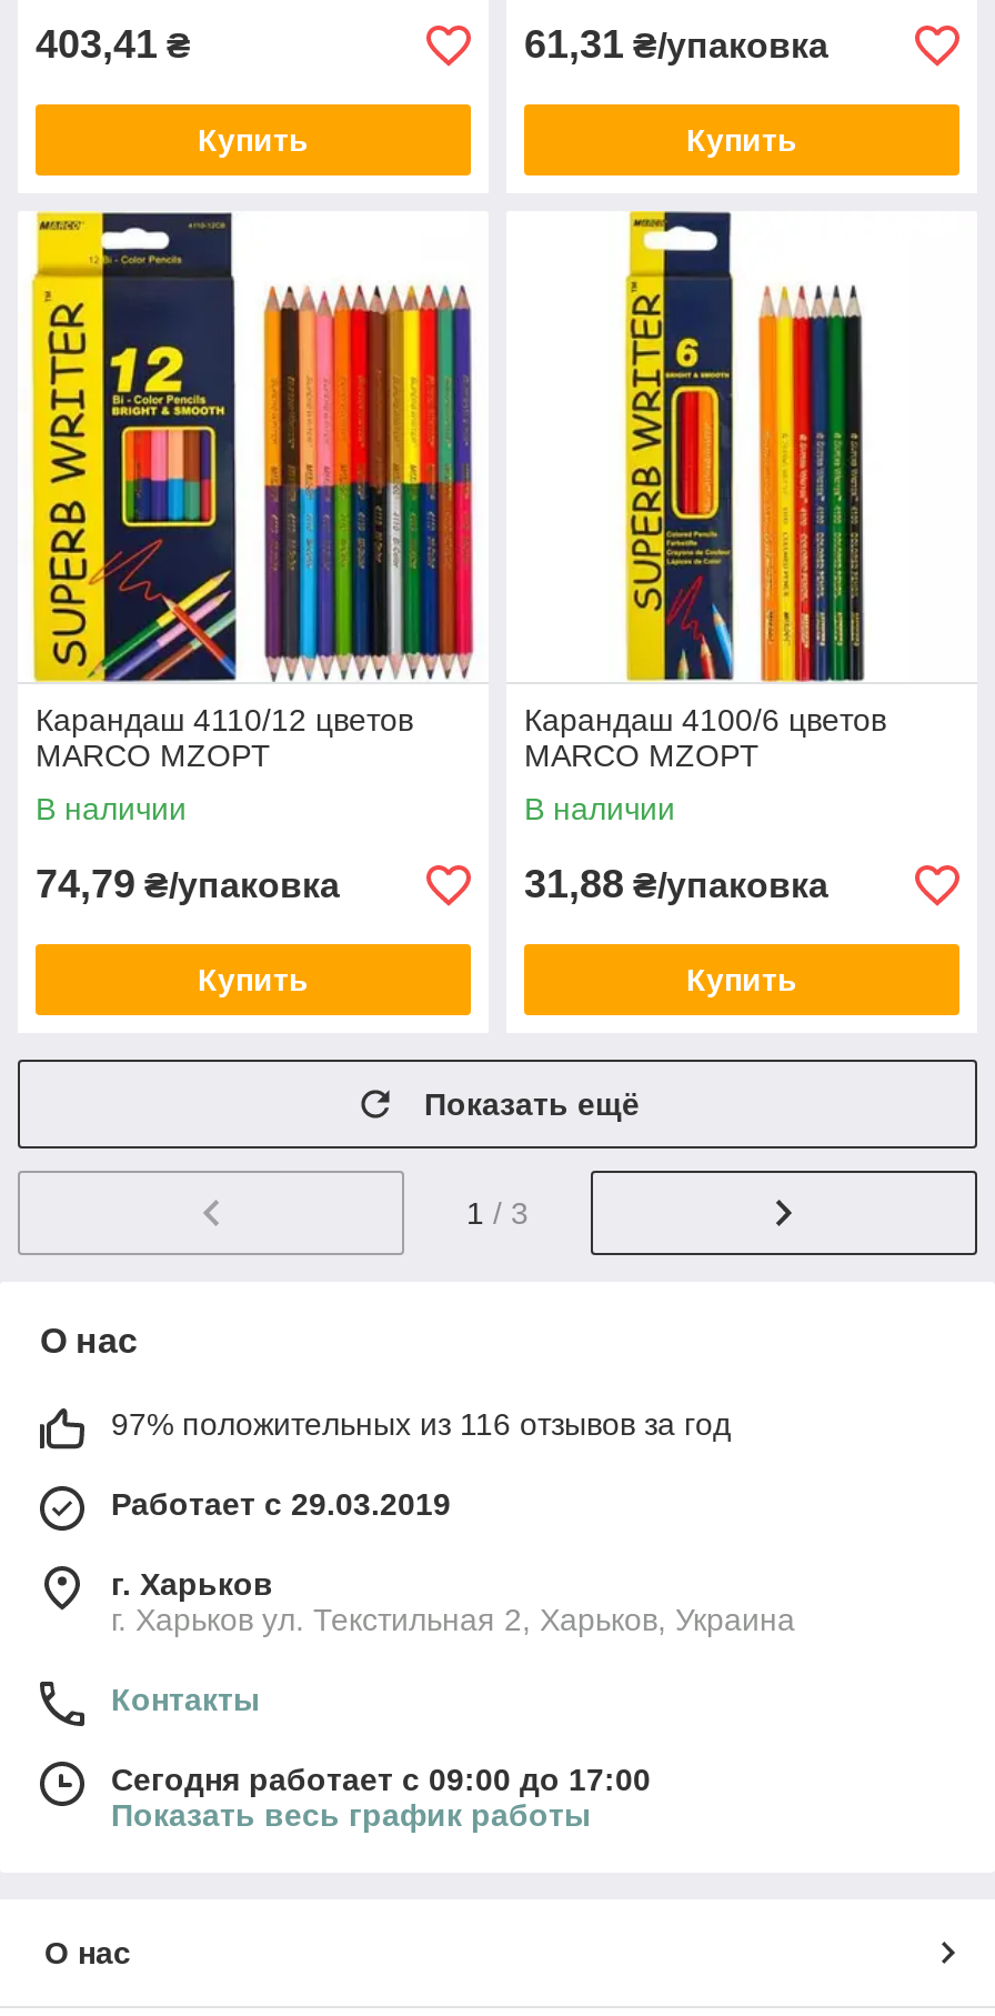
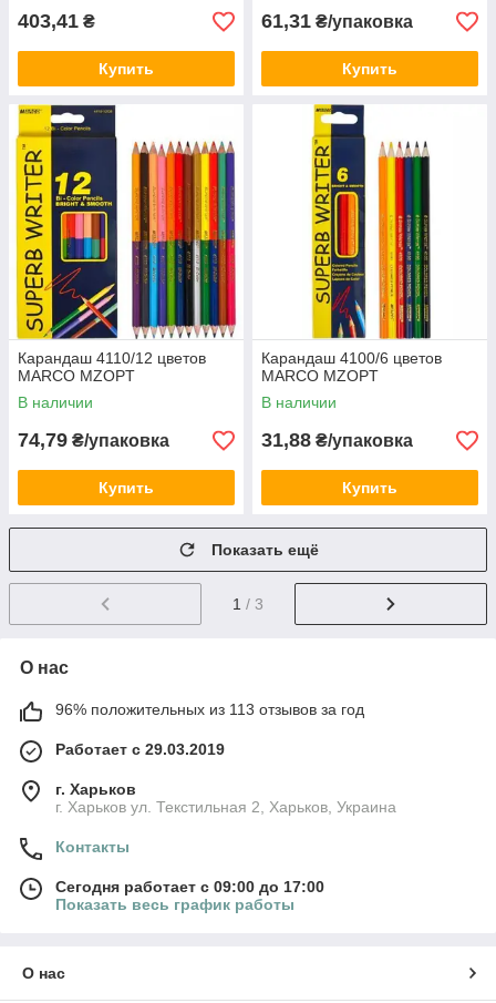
[111,1406,731,1442] 97% положительных из 116 отзывов за год -> [55,700,364,718] 96% положительных из 113 отзывов за год

